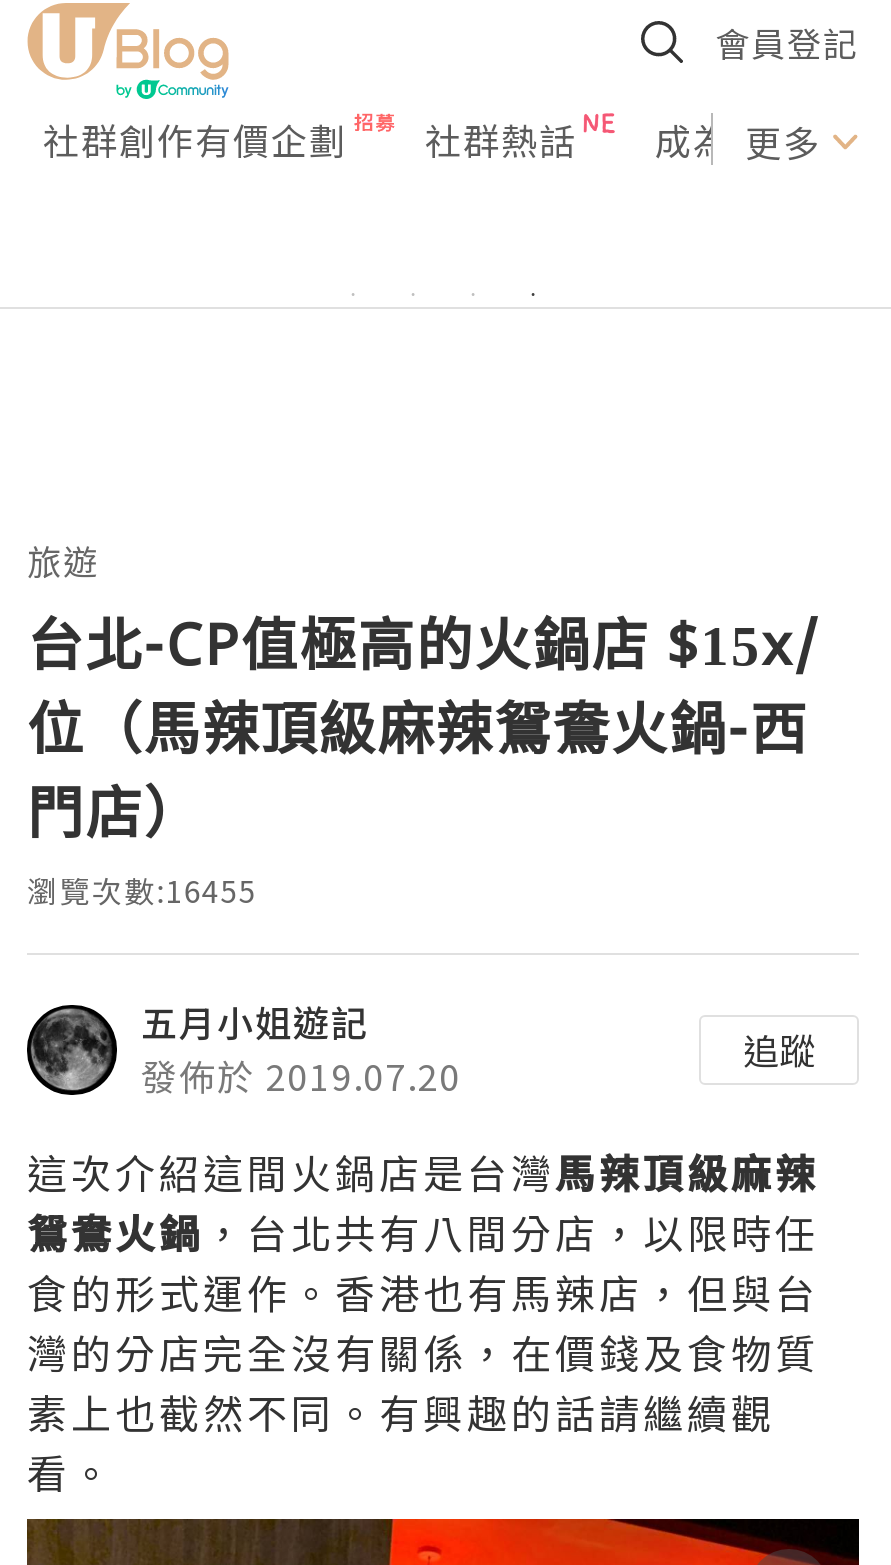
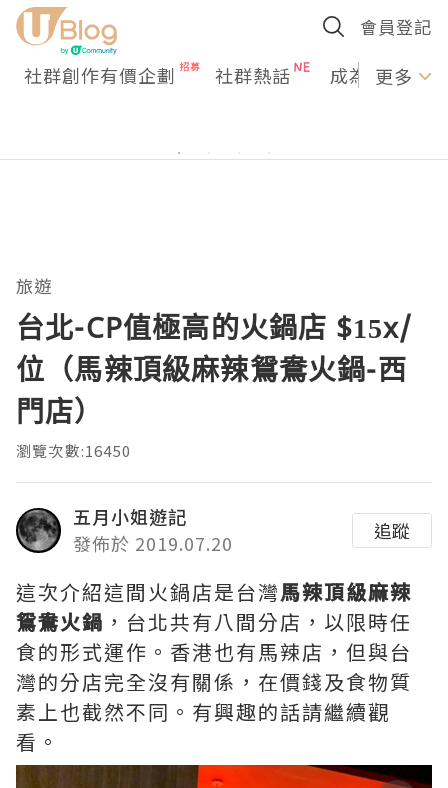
[27,869,257,911] 瀏覽次數:16455 -> [16,440,131,461] 瀏覽次數:16450

